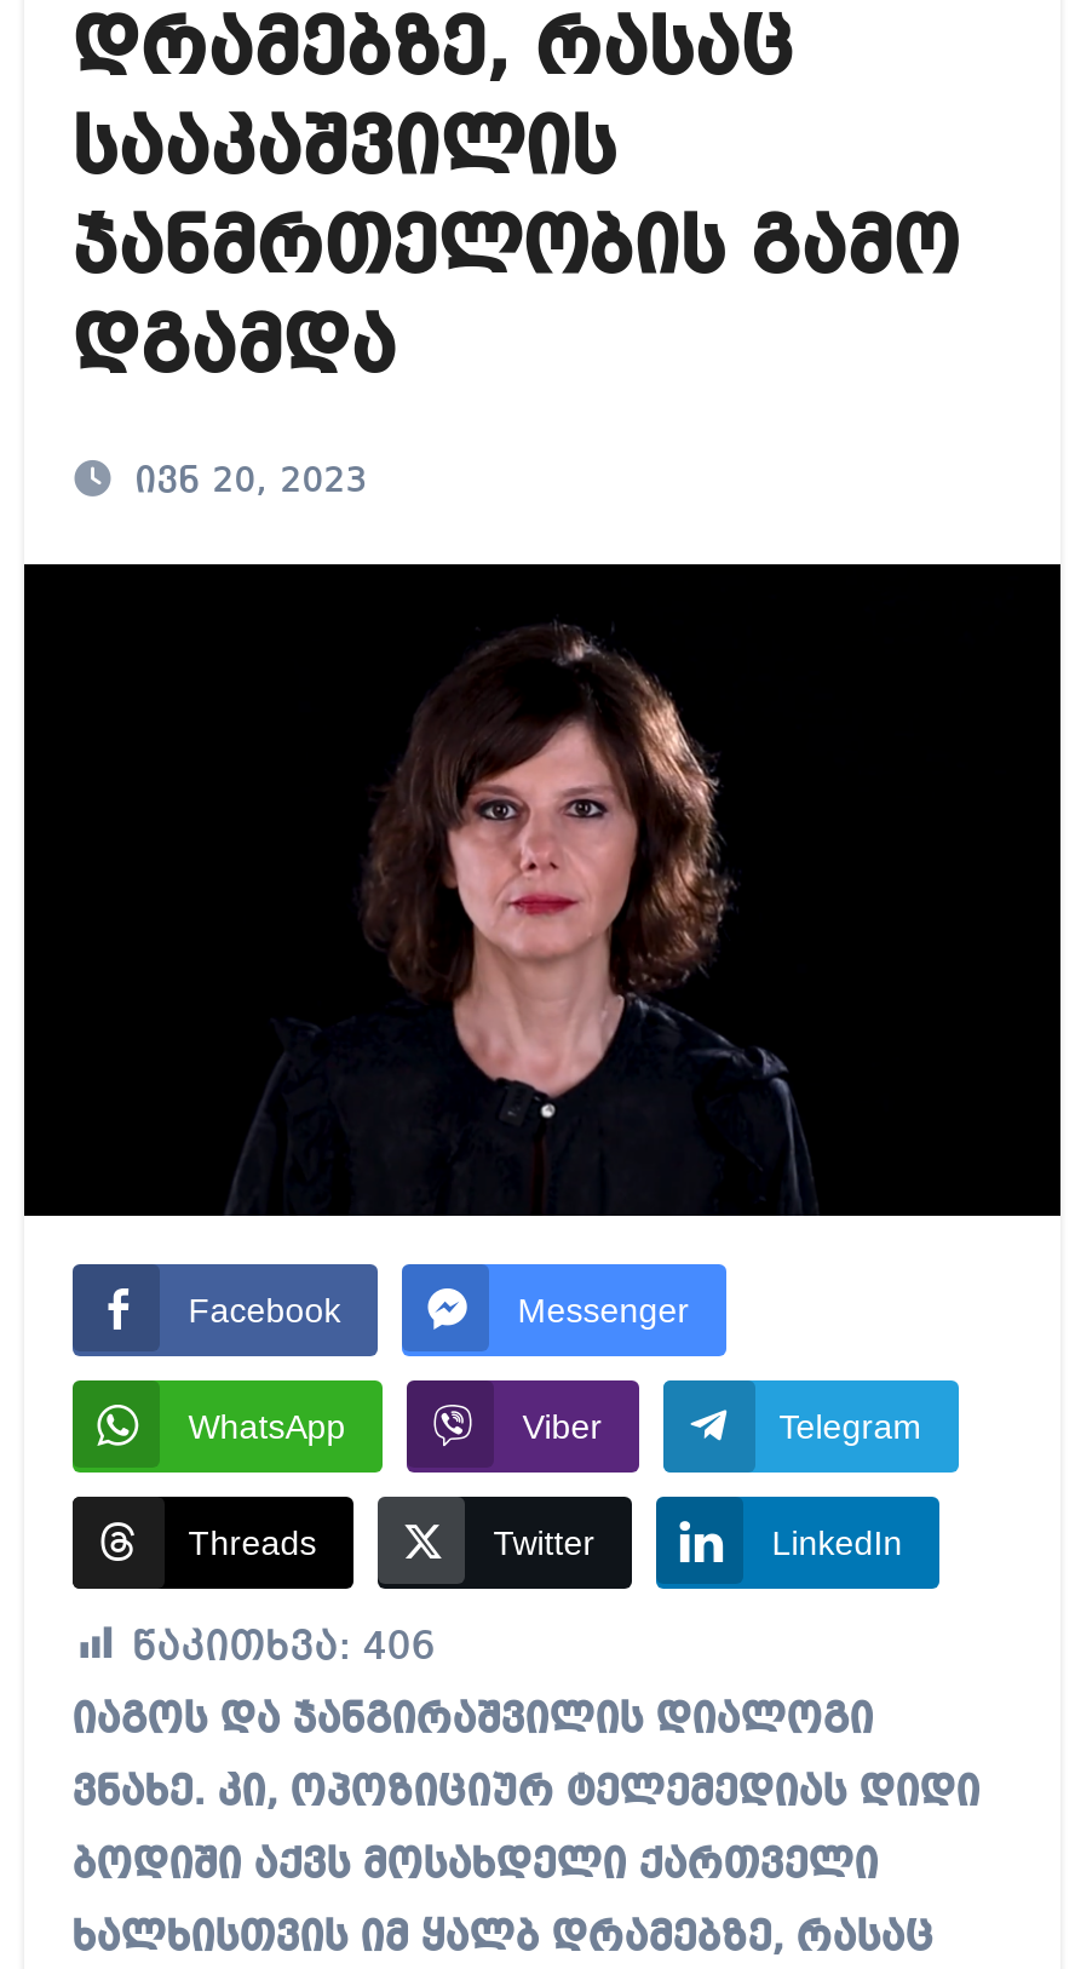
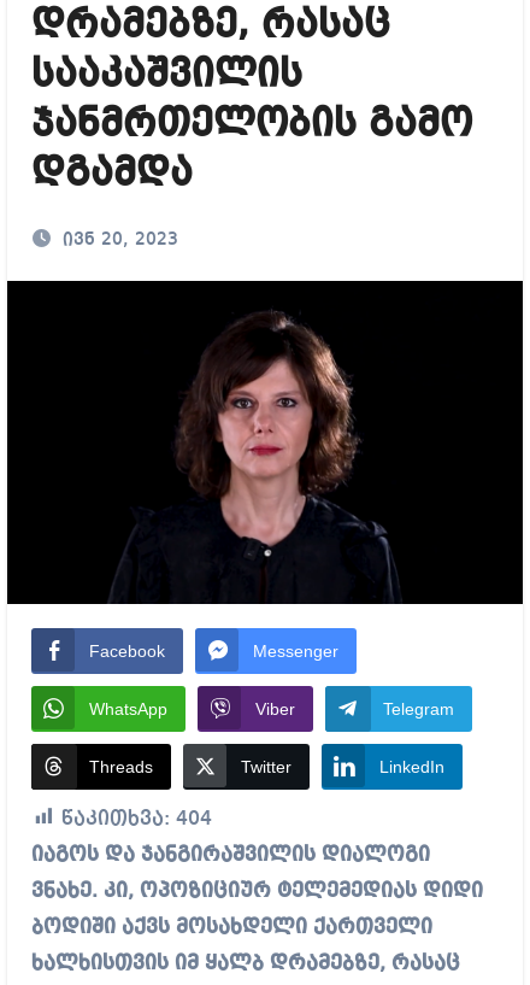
[133,1627,435,1668] წაკითხვა: 406 -> [61,809,212,829] წაკითხვა: 404

